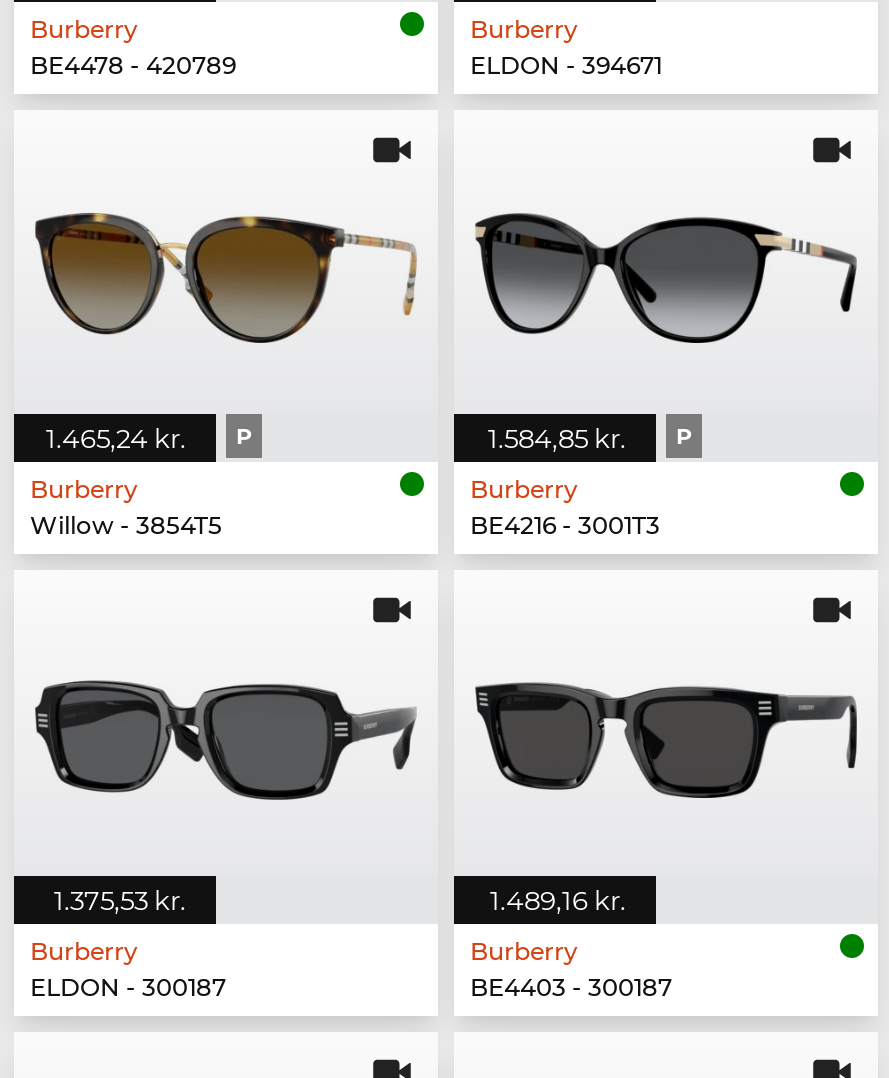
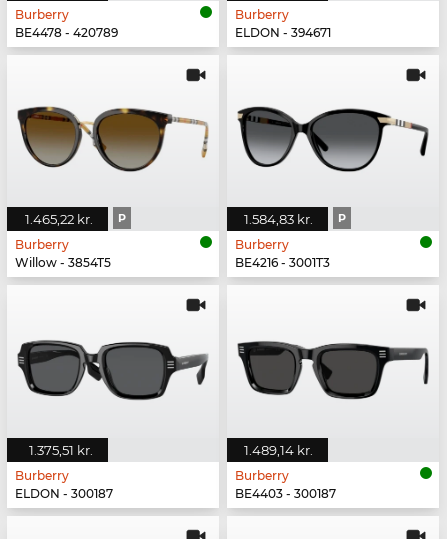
[46,423,252,455] 1.465,24 kr. P -> [25,211,126,227] 1.465,22 kr. P
[488,423,692,455] 1.584,85 kr. P -> [244,211,346,227] 1.584,83 kr. P
[54,884,186,916] 1.375,53 kr. -> [29,442,93,458] 1.375,51 kr.
[490,884,626,916] 1.489,16 kr. -> [244,442,313,458] 1.489,14 kr.

